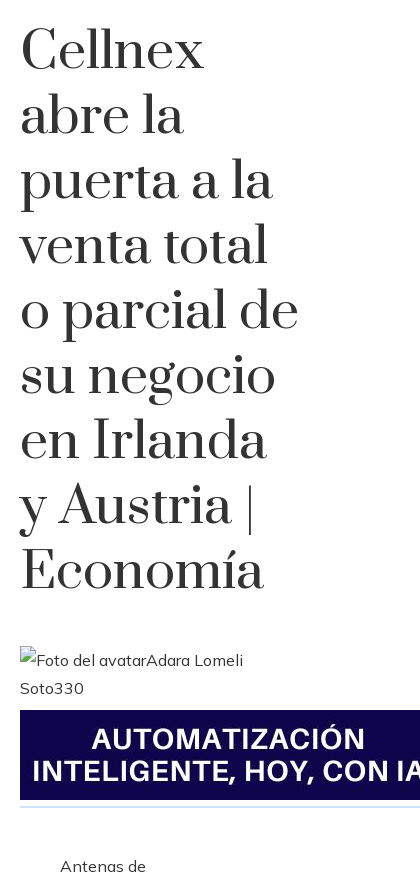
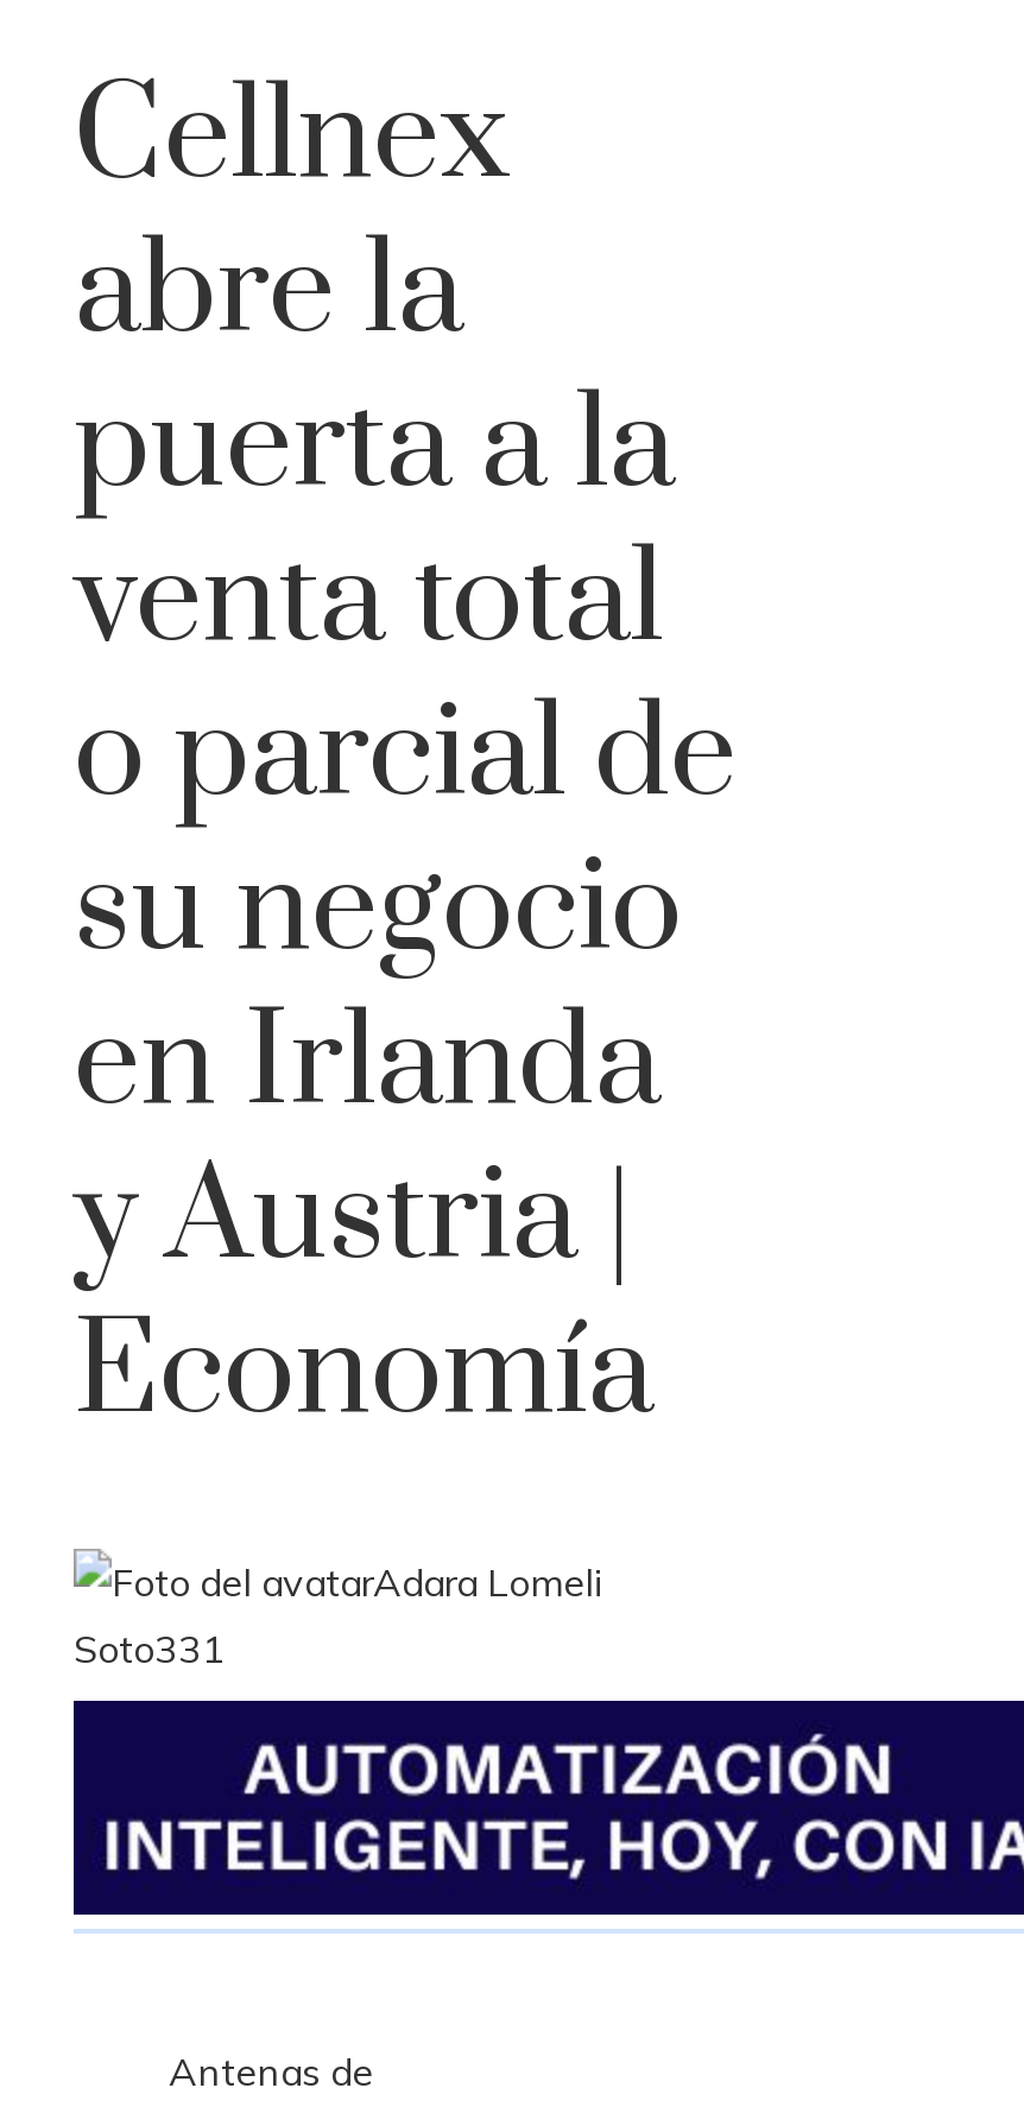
[20,678,84,698] Soto330 -> [74,1625,226,1672] Soto331

